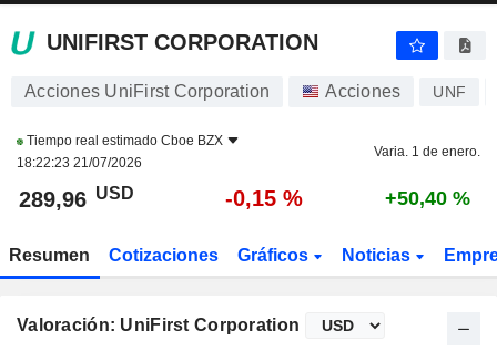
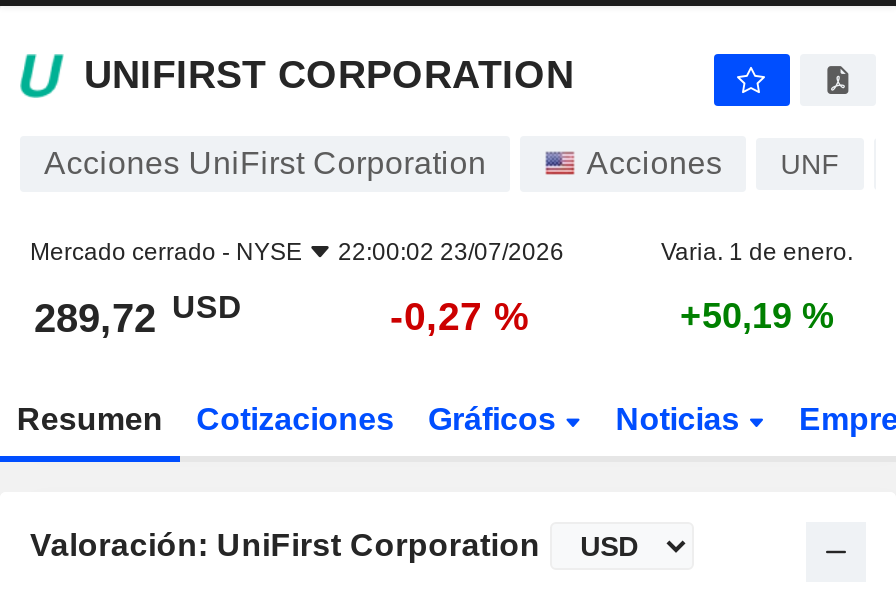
[17,133,223,171] Tiempo real estimado Cboe BZX | 18:22:23 21/07/2026 -> [30,238,564,266] Mercado cerrado - NYSE | 22:00:02 23/07/2026
[19,183,134,211] 289,96 USD -> [34,289,242,340] 289,72 USD
[225,186,303,210] -0,15 % -> [390,294,530,338] -0,27 %
[384,187,470,209] +50,40 % -> [680,296,834,336] +50,19 %

